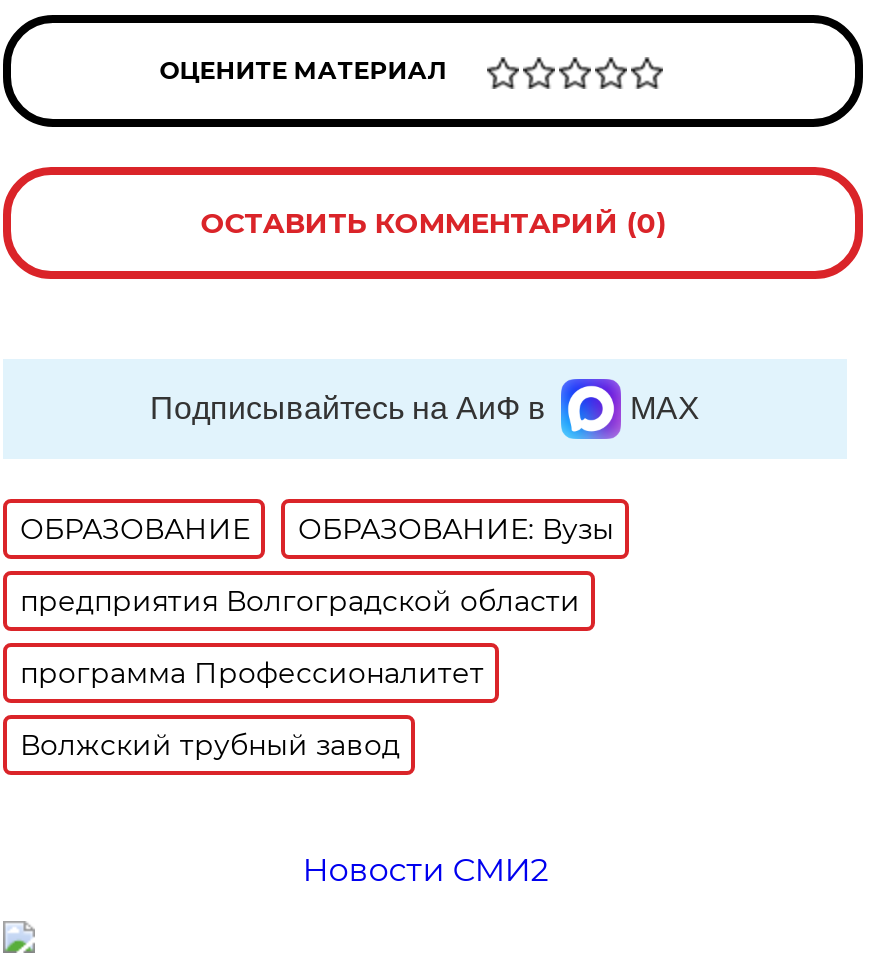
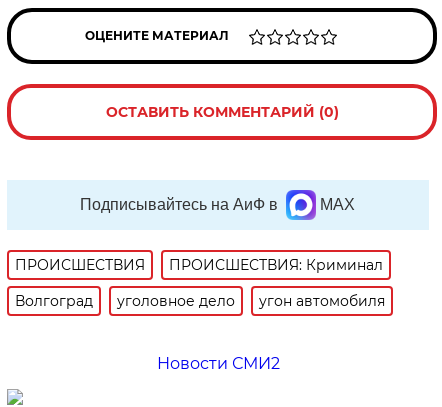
[20,511,614,763] ОБРАЗОВАНИЕ | ОБРАЗОВАНИЕ: Вузы | предприятия Волгоградской области | программа Профессионалитет | Волжский трубный завод -> [15,256,385,310] ПРОИСШЕСТВИЯ | ПРОИСШЕСТВИЯ: Криминал | Волгоград | уголовное дело | угон автомобиля

